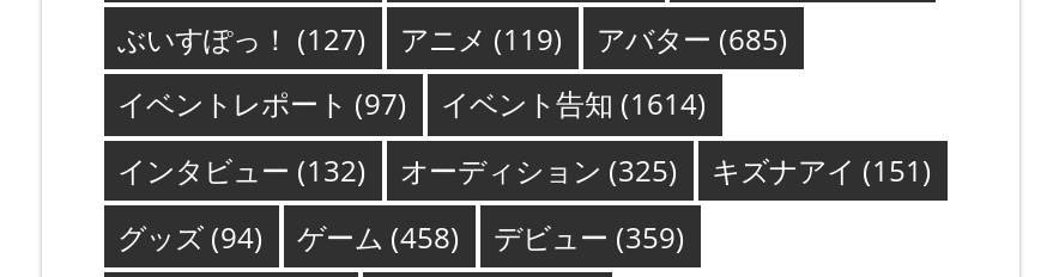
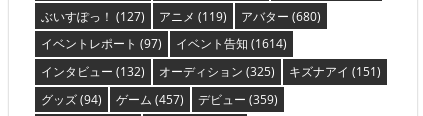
[117,18,788,59] ぶいすぽっ！(127) アニメ(119) アバター(685) -> [40,8,320,25] ぶいすぽっ！(127) アニメ(119) アバター(680)
[117,217,685,258] グッズ(94) ゲーム(458) デビュー(359) -> [40,91,277,108] グッズ(94) ゲーム(457) デビュー(359)

